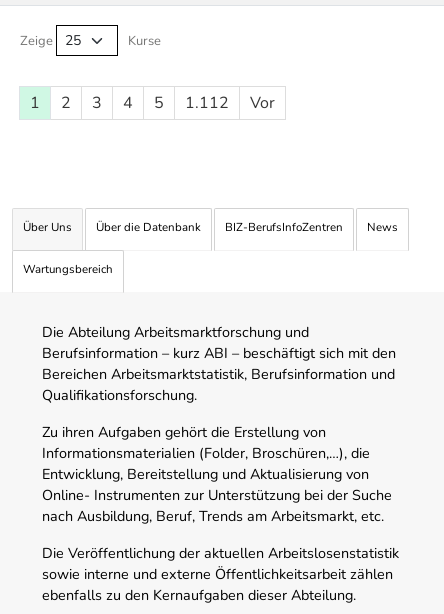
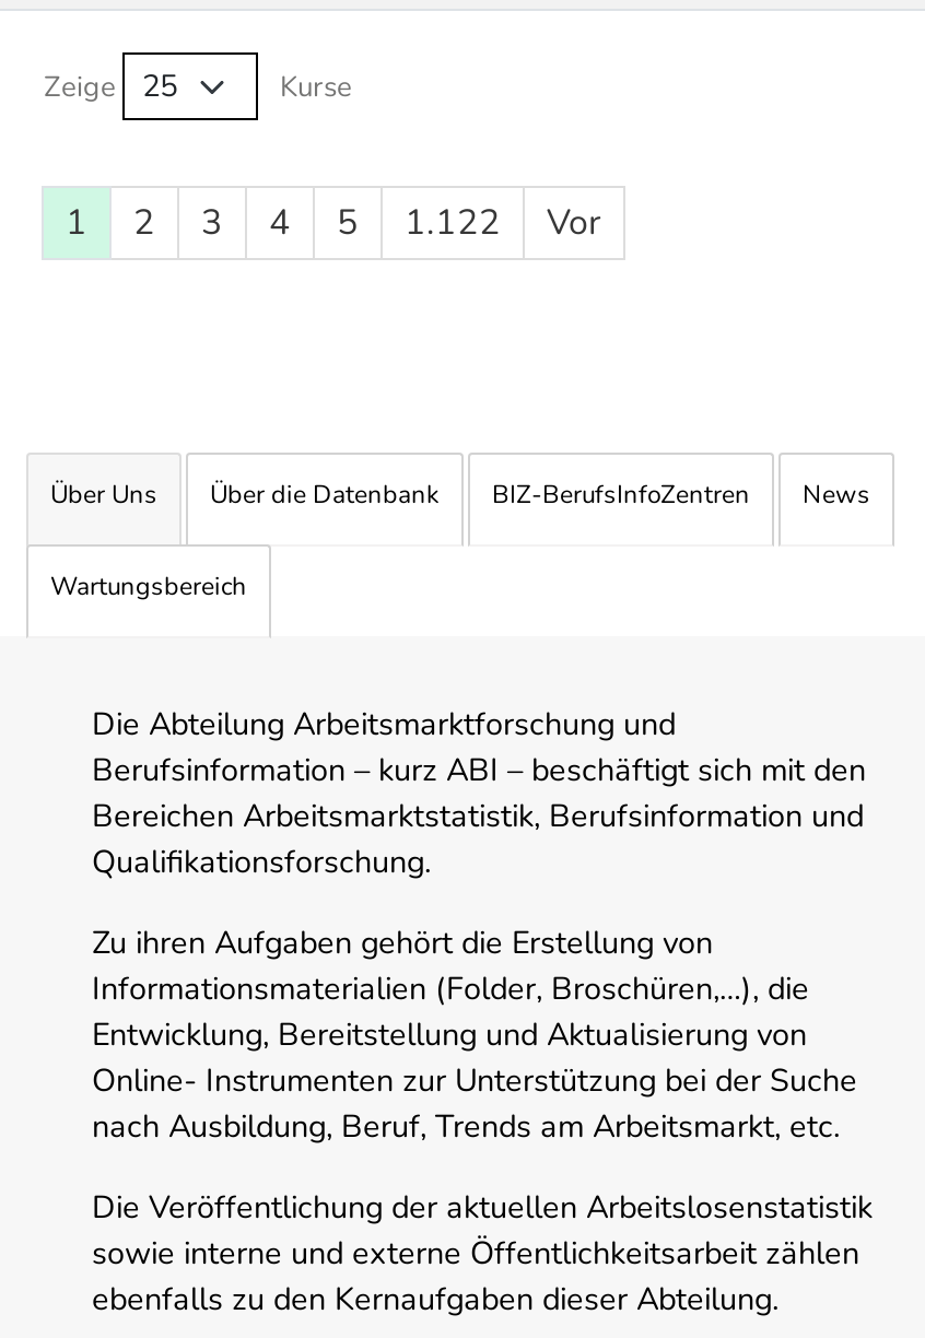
[30,92,275,114] 1 2 3 4 5 1.112 Vor -> [66,199,601,247] 1 2 3 4 5 1.122 Vor

